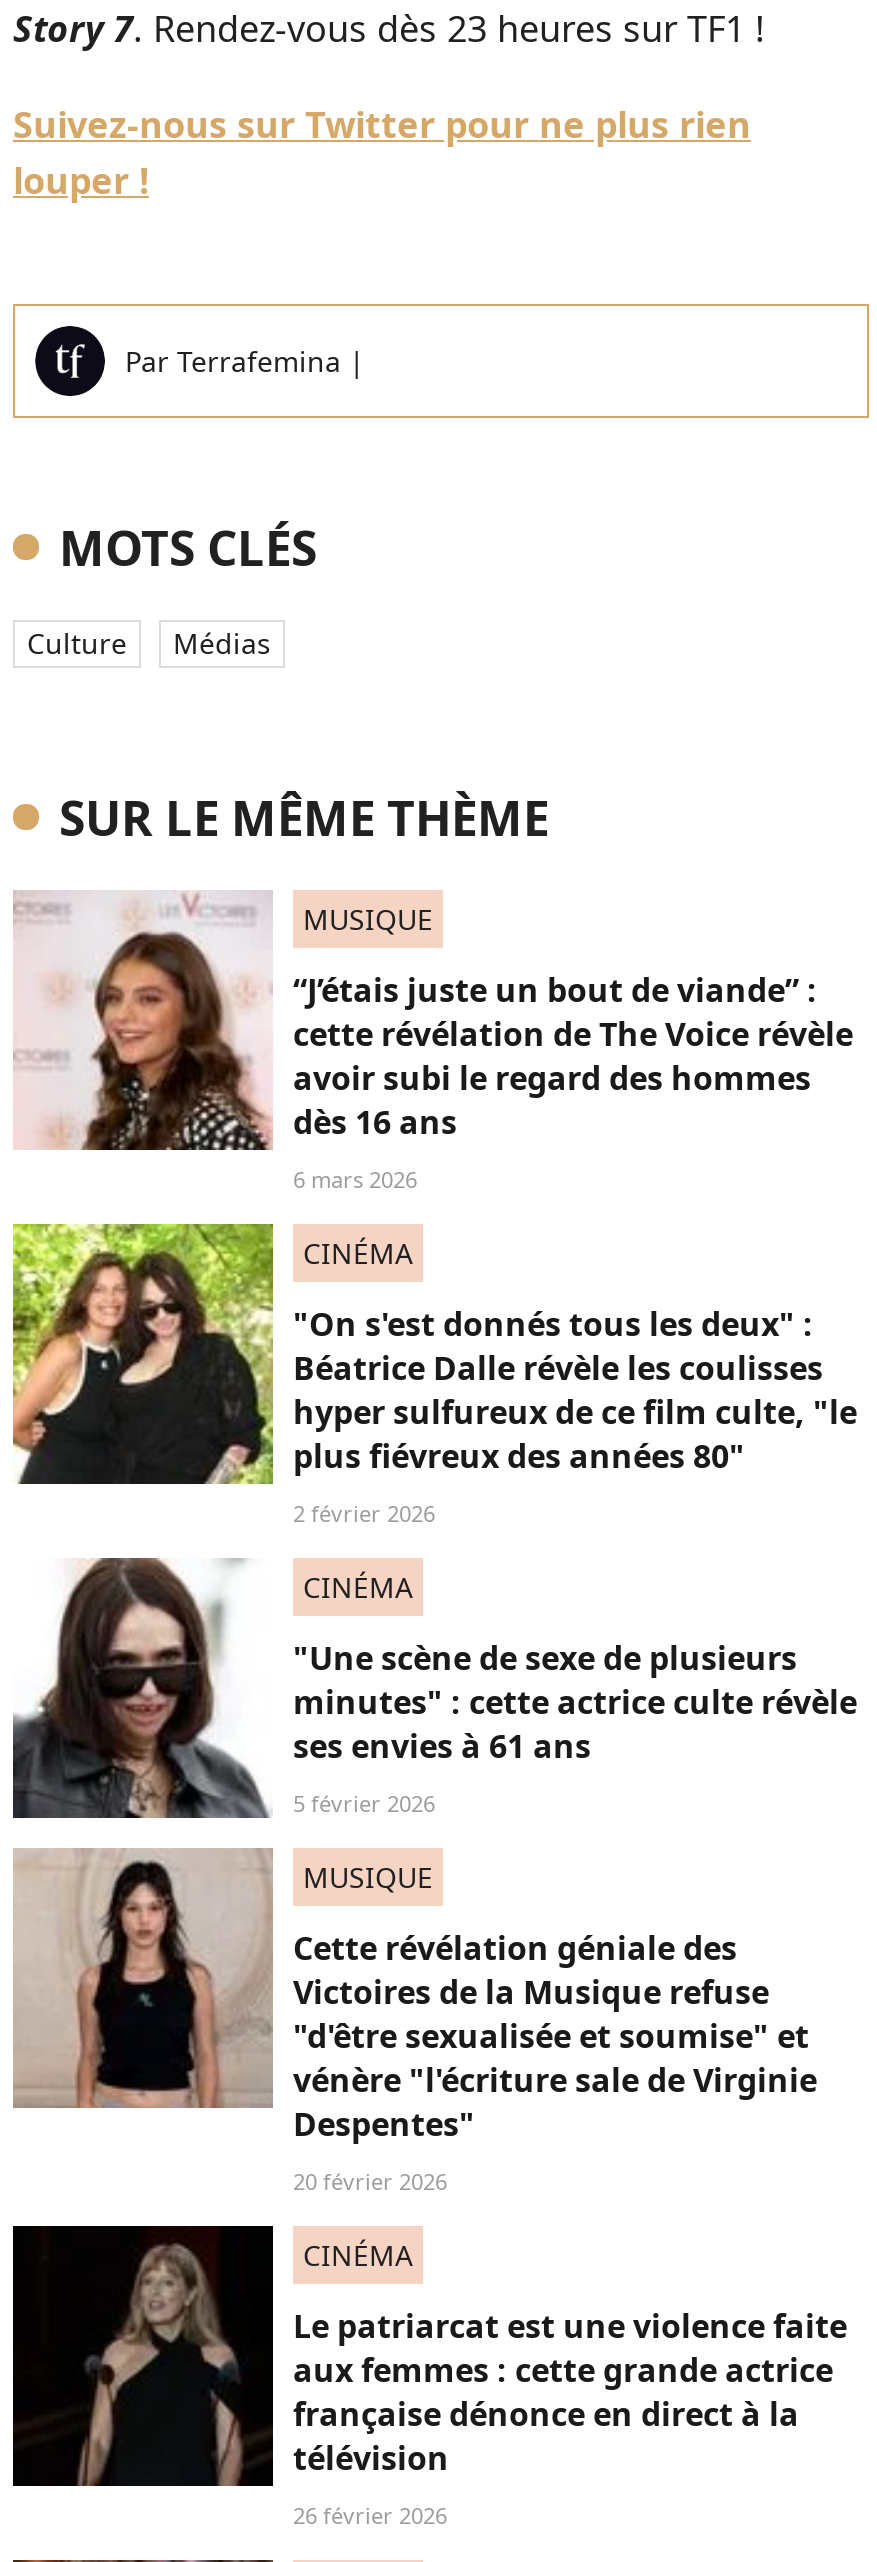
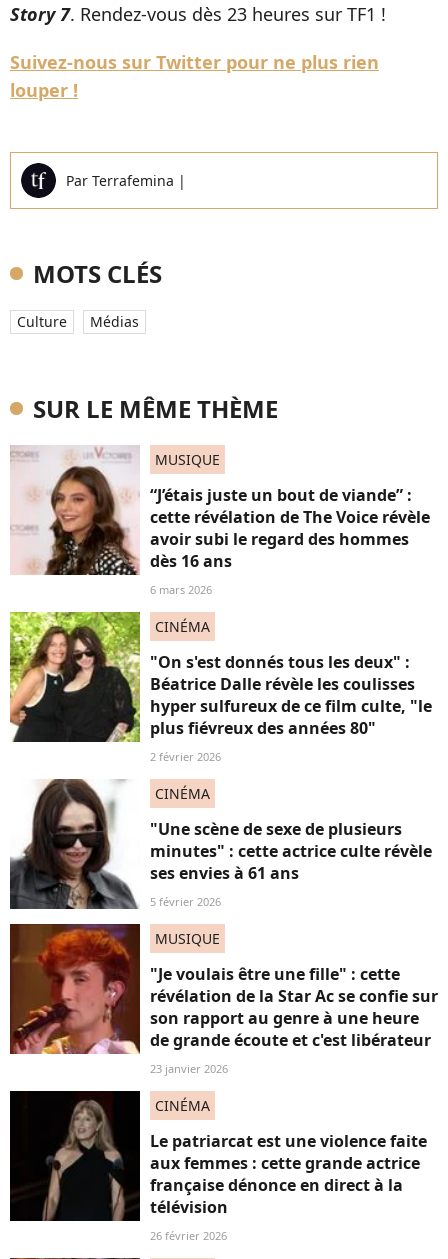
[15,1850,817,2146] [image] | Cette révélation géniale des | Victoires de la Musique refuse | "d'être sexualisée et soumise" et | vénère "l'écriture sale de Virginie | Despentes" -> [10,924,438,1054] [image] | "Je voulais être une fille" : cette | révélation de la Star Ac se confie sur | son rapport au genre à une heure | de grande écoute et c'est libérateur
[293,2166,447,2196] 20 février 2026 -> [150,1061,228,1076] 23 janvier 2026

